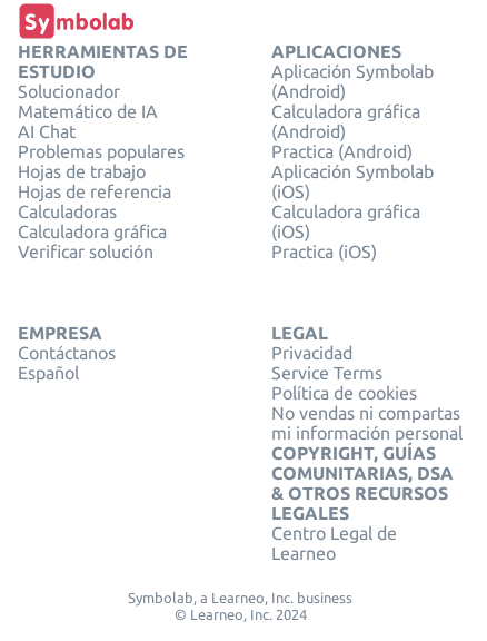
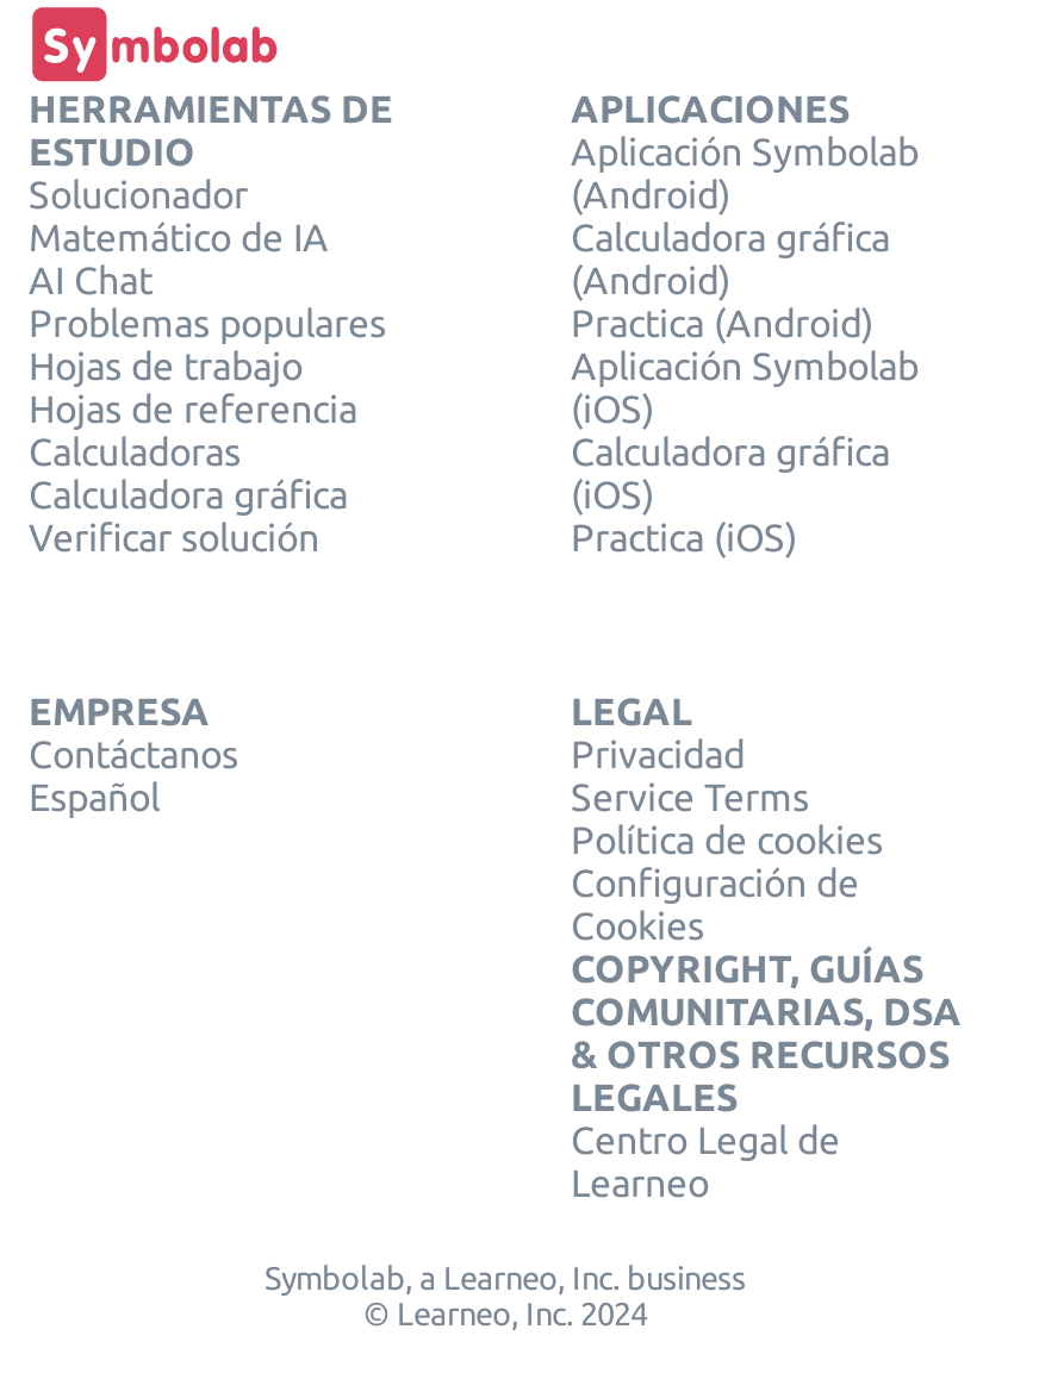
[271,403,462,443] No vendas ni compartas | mi información personal -> [571,862,859,948] Configuración de | Cookies

